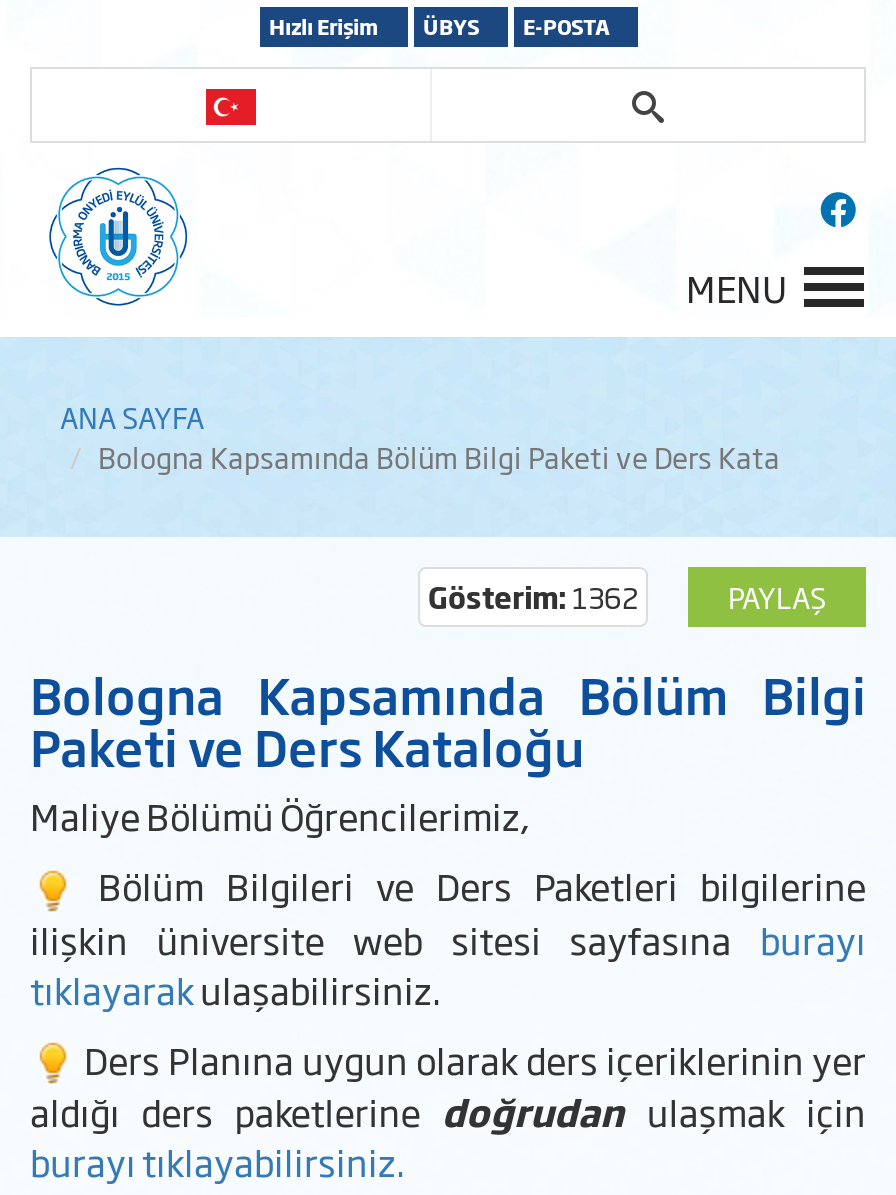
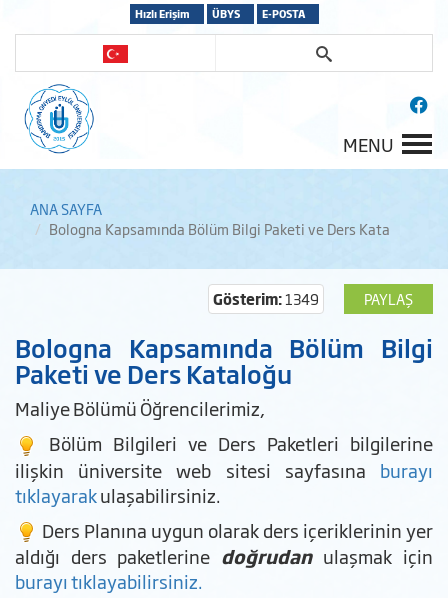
[428,575,638,617] Gösterim: 1362 -> [213,288,319,309] Gösterim: 1349

